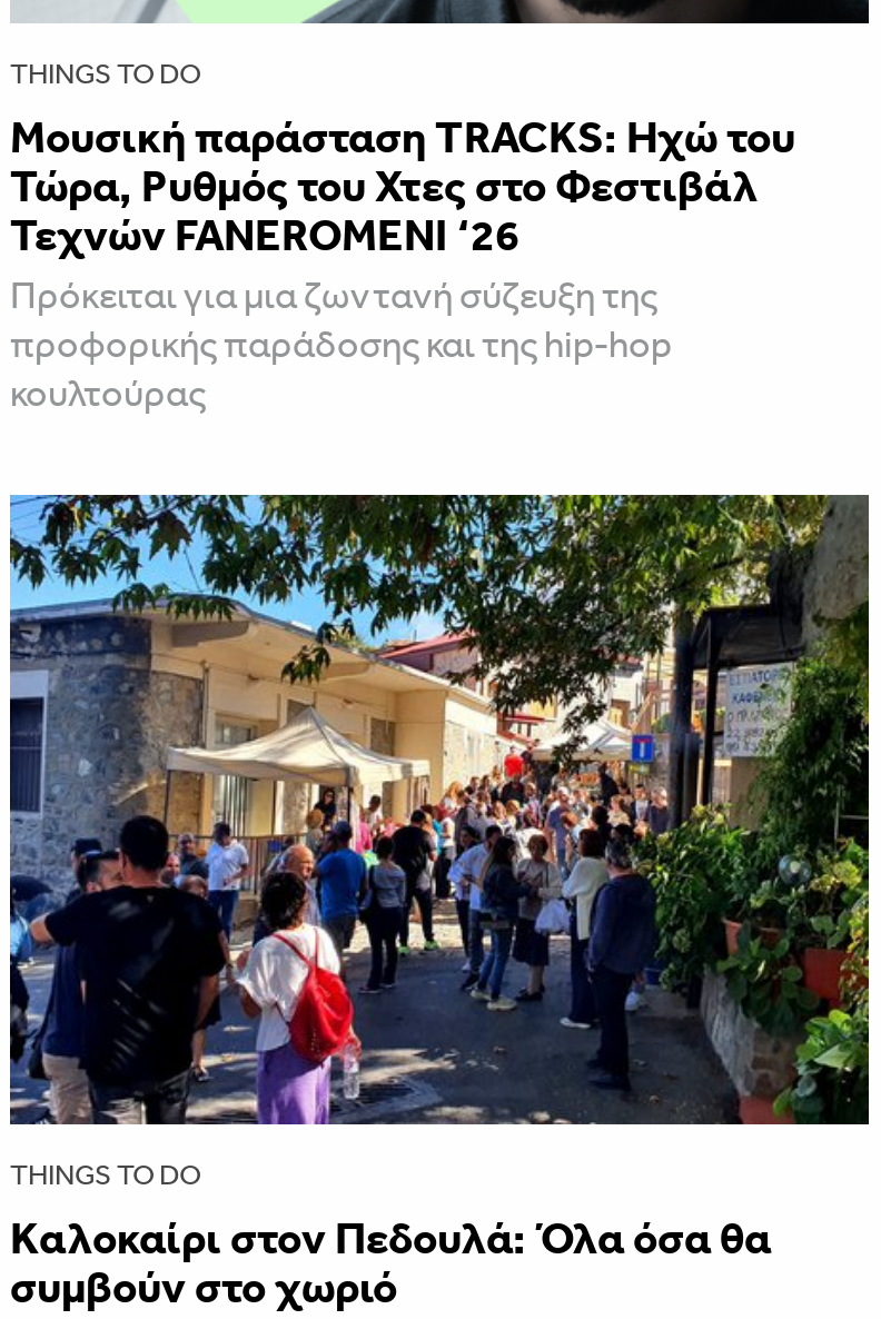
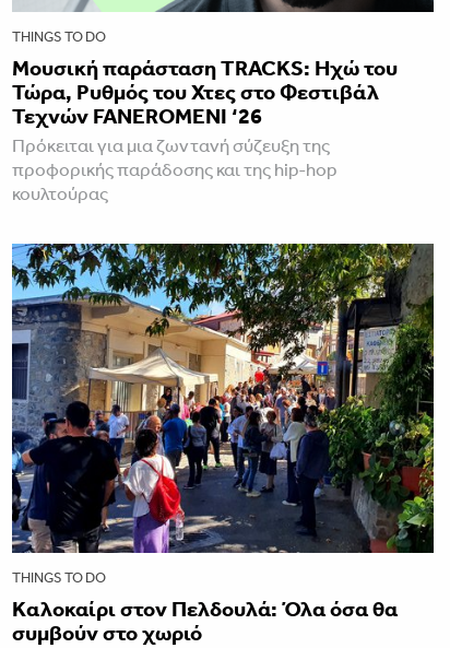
[10,1211,771,1265] Kαλοκαίρι στον Πεδουλά: Όλα όσα θα -> [12,595,398,621] Kαλοκαίρι στον Πελδουλά: Όλα όσα θα

